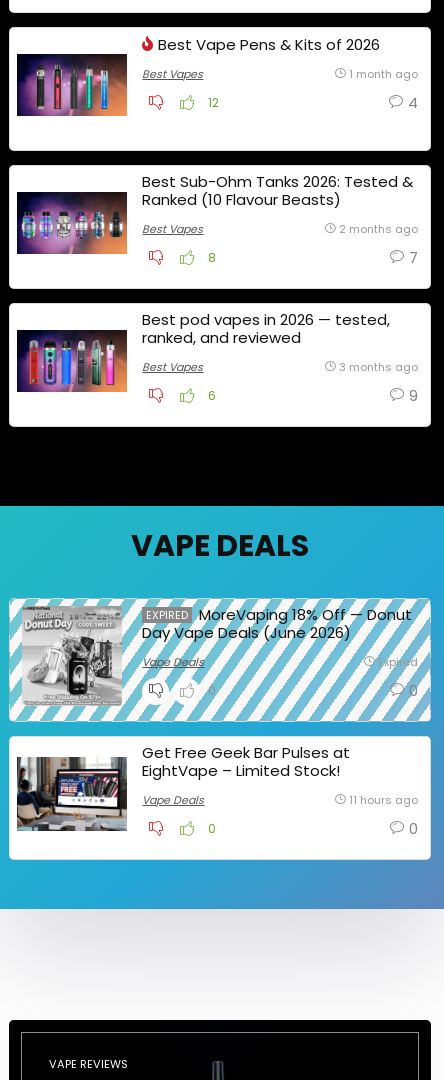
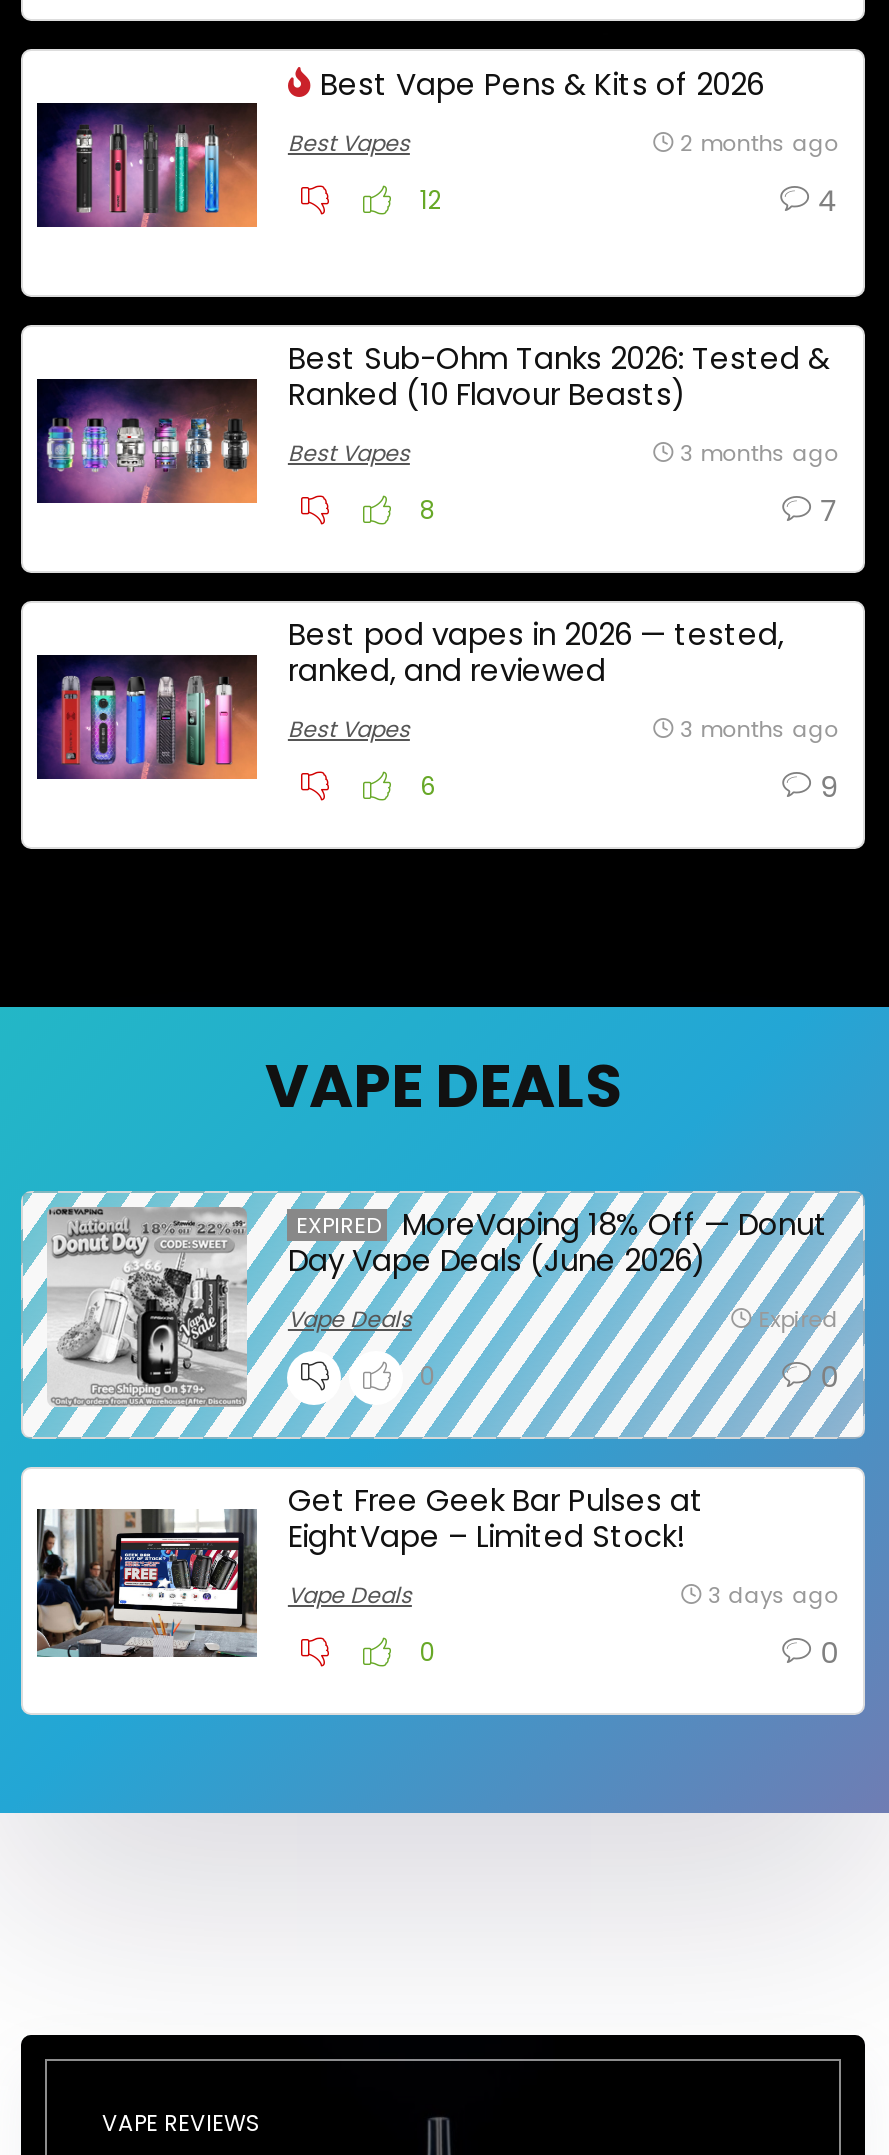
[349,66,418,82] 1 month ago -> [680,127,838,159] 2 months ago
[339,221,418,237] 2 months ago -> [680,437,838,469] 3 months ago
[349,792,418,808] 11 hours ago -> [708,1579,838,1611] 3 days ago

